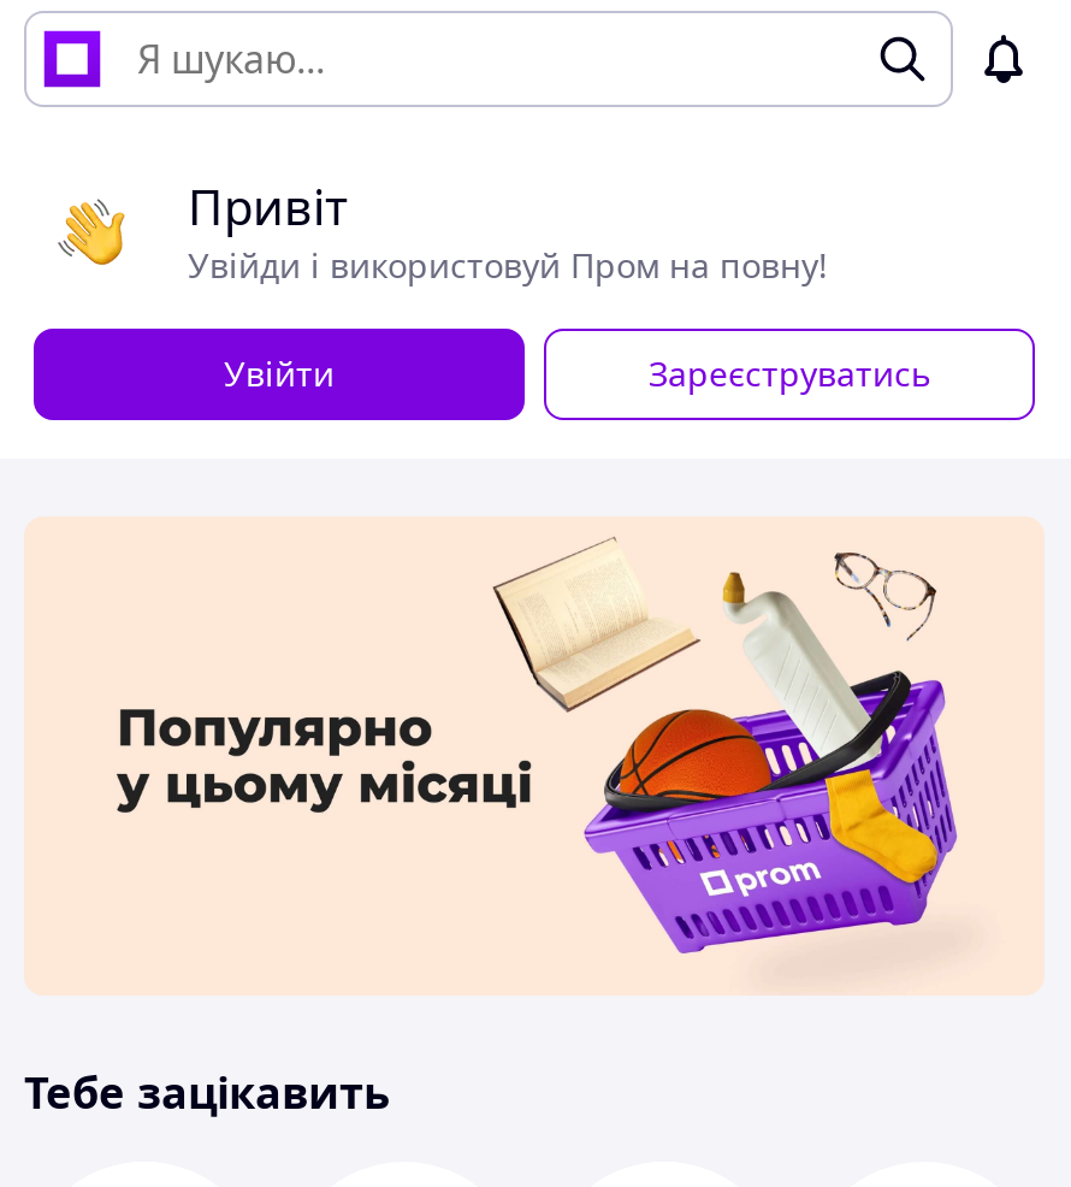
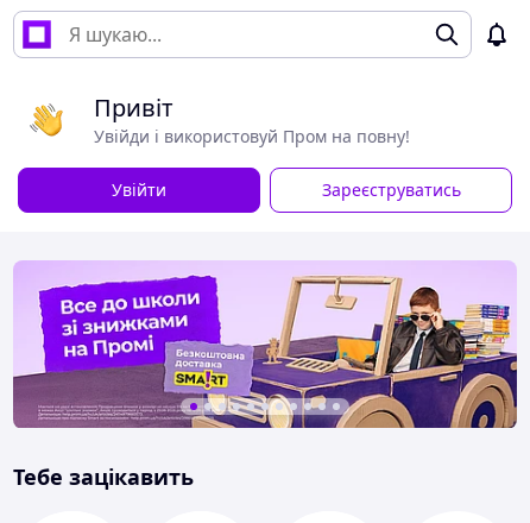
[26,519,1042,993] [image] -> [12,260,518,429] [image]

